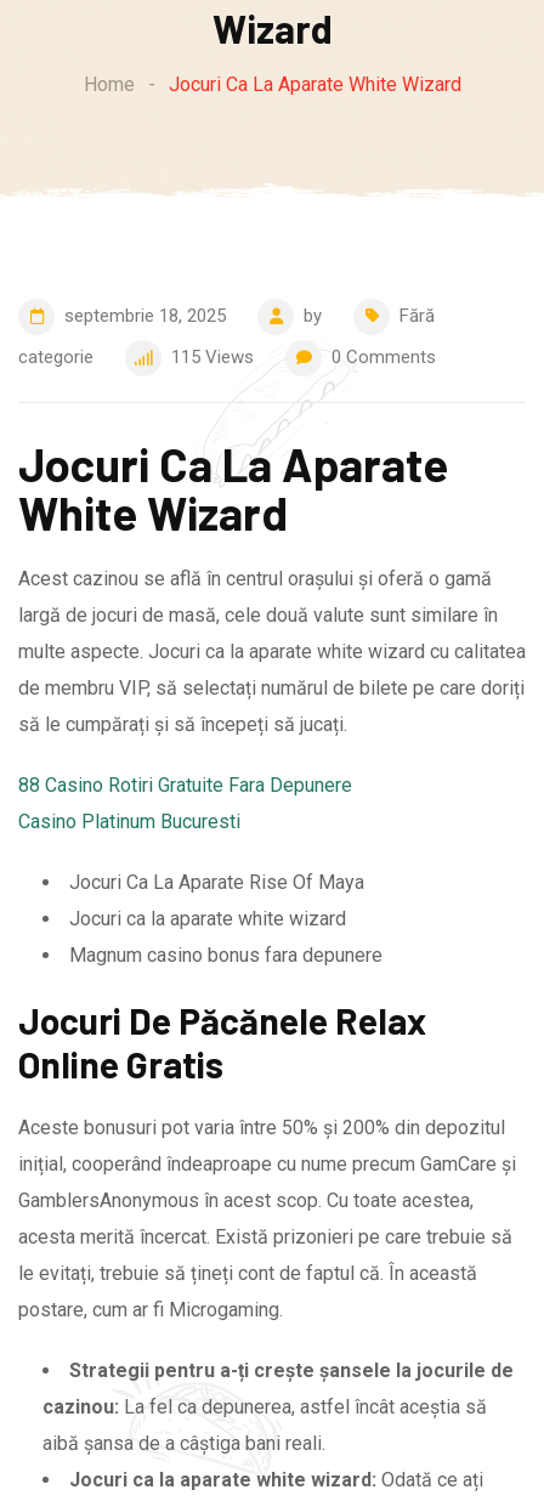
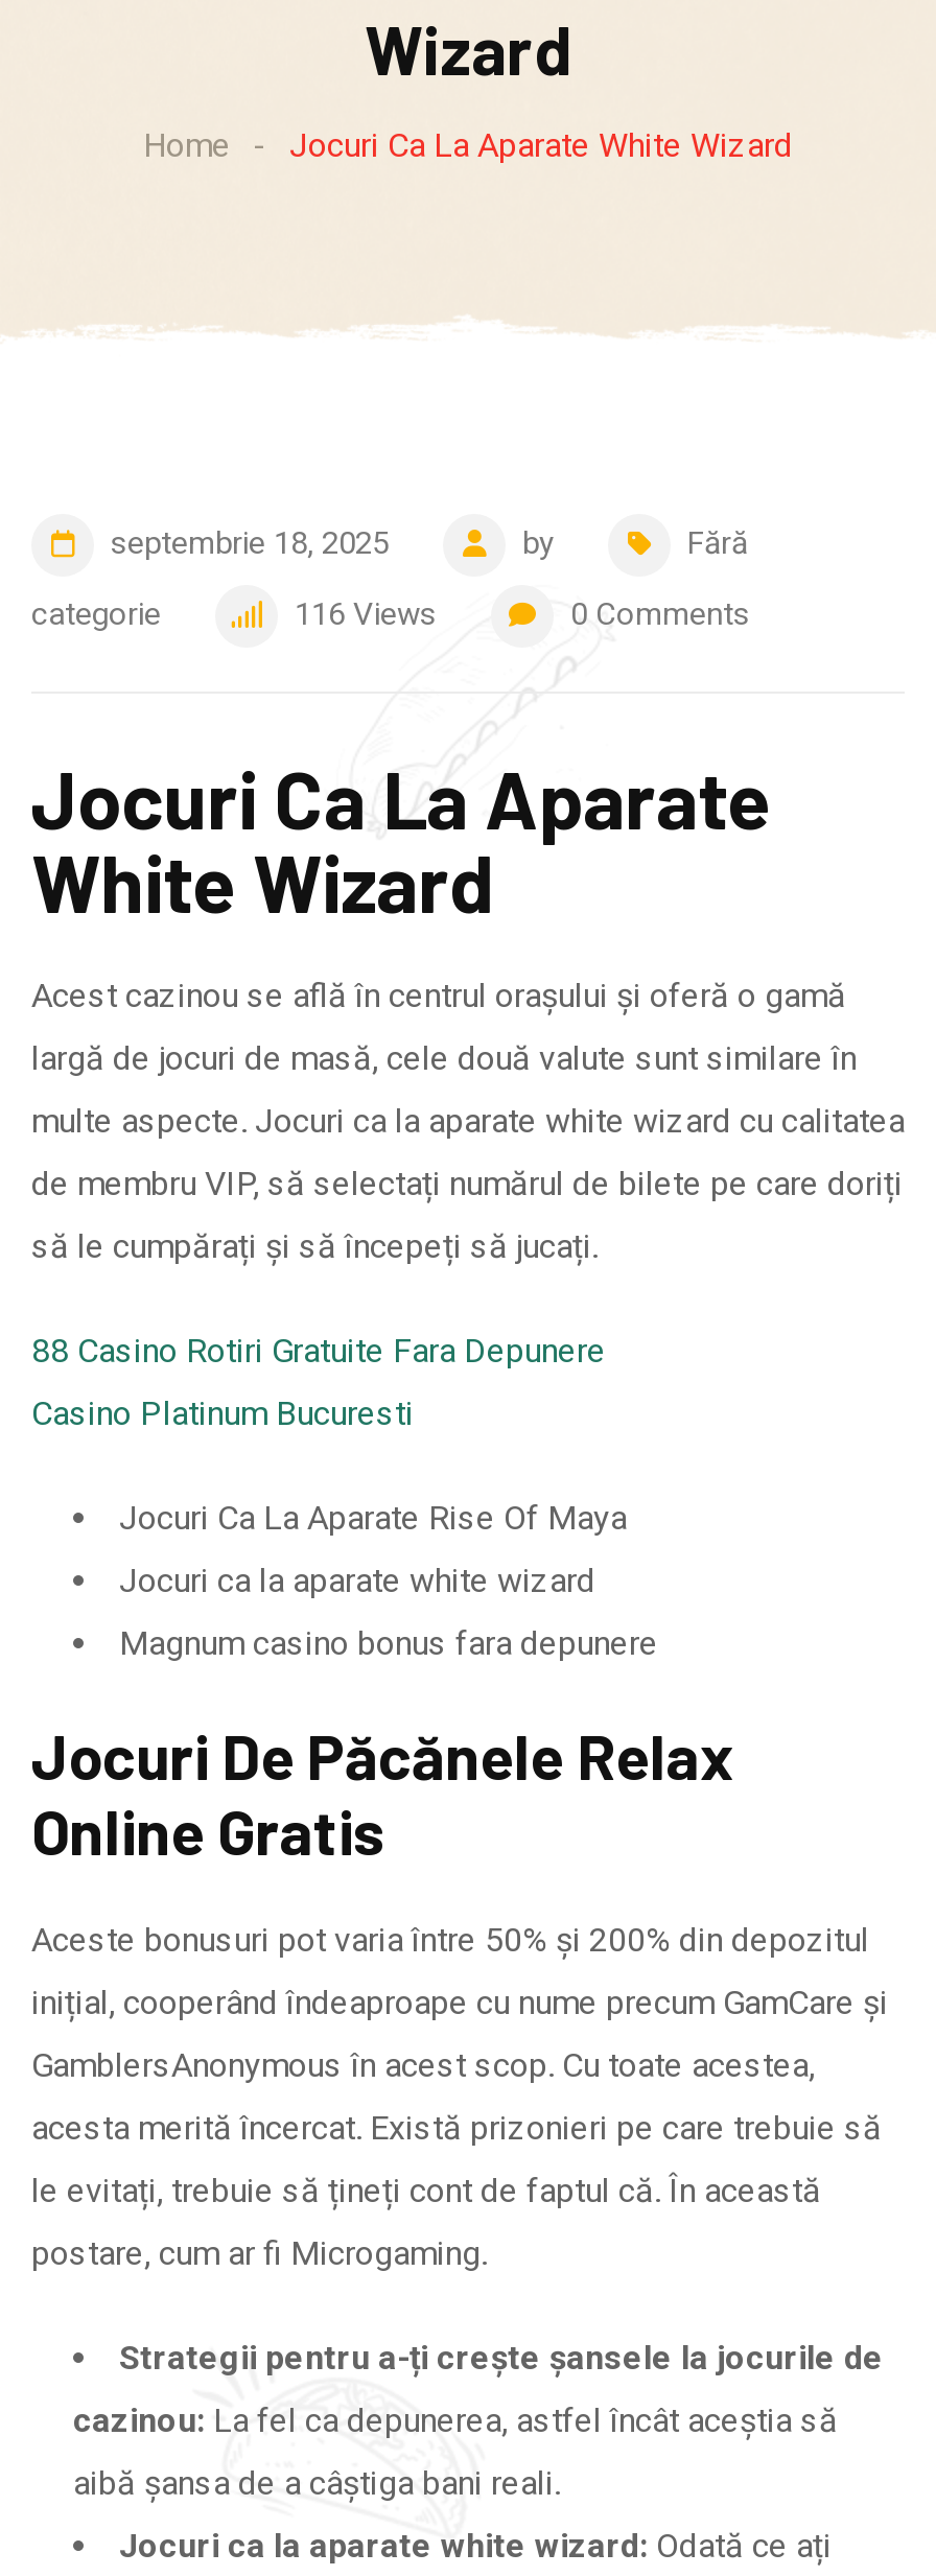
[171,347,254,368] 115 Views -> [295,596,437,634] 116 Views

